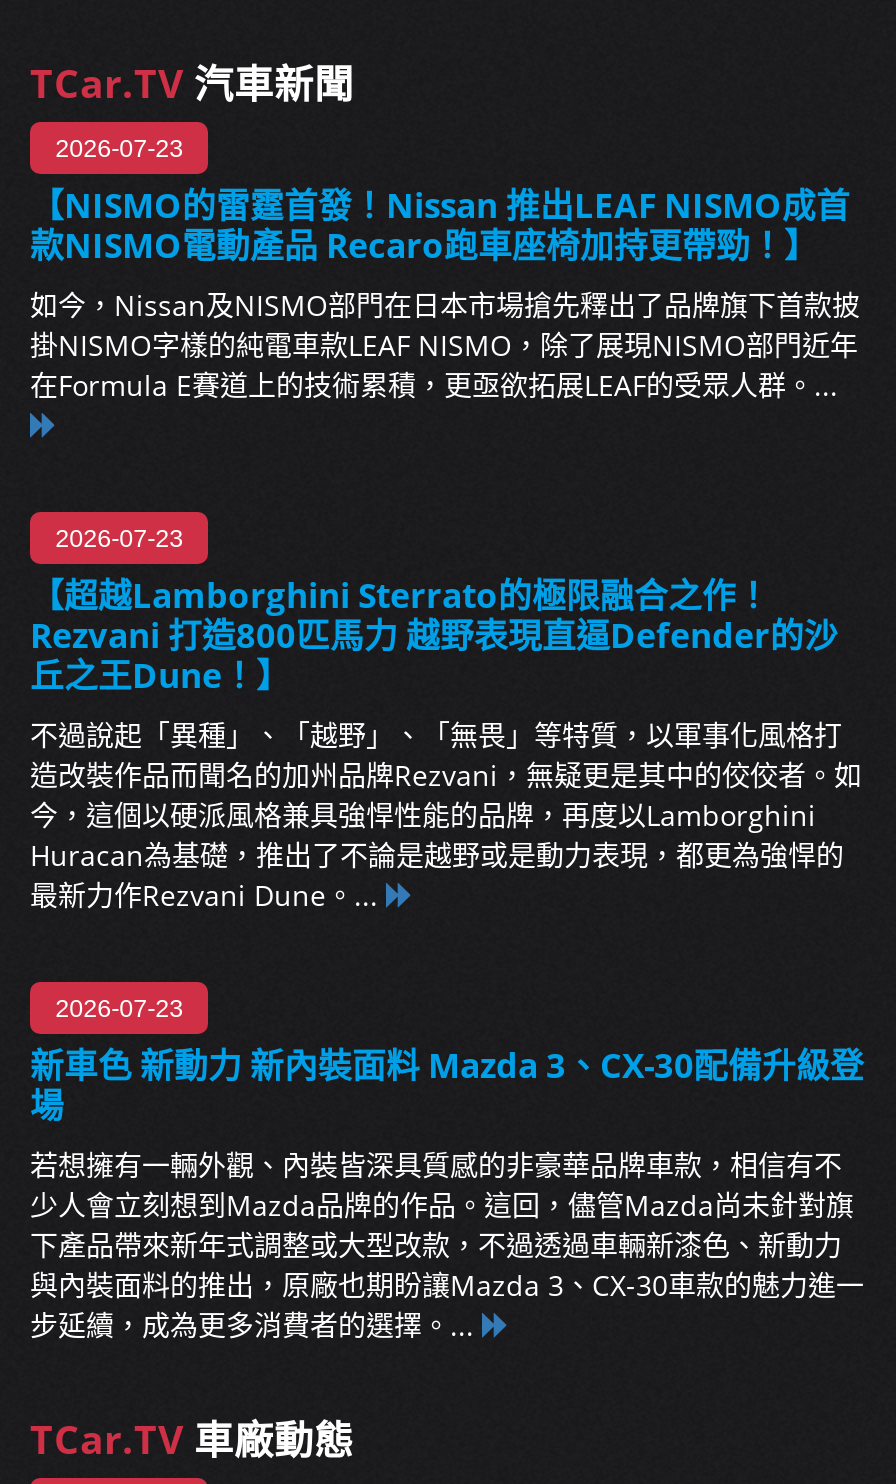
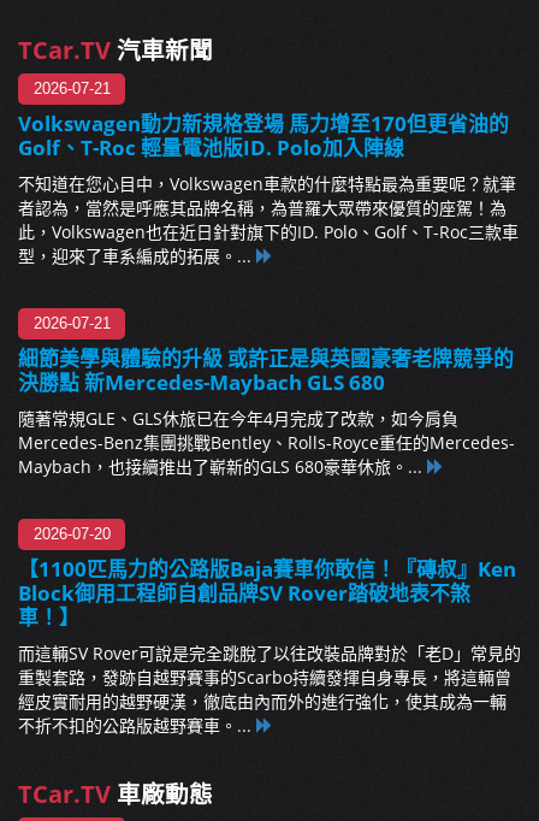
[30,134,860,404] 2026-07-23 | 【NISMO的雷霆首發！Nissan 推出LEAF NISMO成首 | 款NISMO電動產品 Recaro跑車座椅加持更帶勁！】 | 如今，Nissan及NISMO部門在日本市場搶先釋出了品牌旗下首款披 | 掛NISMO字樣的純電車款LEAF NISMO，除了展現NISMO部門近年 | 在Formula E賽道上的技術累積，更亟欲拓展LEAF的受眾人群。... -> [18,81,519,267] 2026-07-21 | Volkswagen動力新規格登場 馬力增至170但更省油的 | Golf、T-Roc 輕量電池版ID. Polo加入陣線 | 不知道在您心目中，Volkswagen車款的什麼特點最為重要呢？就筆 | 者認為，當然是呼應其品牌名稱，為普羅大眾帶來優質的座駕！為 | 此，Volkswagen也在近日針對旗下的ID. Polo、Golf、T-Roc三款車 | 型，迎來了車系編成的拓展。...
[30,524,862,914] 2026-07-23 | 【超越Lamborghini Sterrato的極限融合之作！ | Rezvani 打造800匹馬力 越野表現直逼Defender的沙 | 丘之王Dune！】 | 不過說起「異種」、「越野」、「無畏」等特質，以軍事化風格打 | 造改裝作品而聞名的加州品牌Rezvani，無疑更是其中的佼佼者。如 | 今，這個以硬派風格兼具強悍性能的品牌，再度以Lamborghini | Huracan為基礎，推出了不論是越野或是動力表現，都更為強悍的 | 最新力作Rezvani Dune。... -> [18,315,515,478] 2026-07-21 | 細節美學與體驗的升級 或許正是與英國豪奢老牌競爭的 | 決勝點 新Mercedes-Maybach GLS 680 | 隨著常規GLE、GLS休旅已在今年4月完成了改款，如今肩負 | Mercedes-Benz集團挑戰Bentley、Rolls-Royce重任的Mercedes- | Maybach，也接續推出了嶄新的GLS 680豪華休旅。...
[30,994,864,1344] 2026-07-23 | 新車色 新動力 新內裝面料 Mazda 3、CX-30配備升級登 | 場 | 若想擁有一輛外觀、內裝皆深具質感的非豪華品牌車款，相信有不 | 少人會立刻想到Mazda品牌的作品。這回，儘管Mazda尚未針對旗 | 下產品帶來新年式調整或大型改款，不過透過車輛新漆色、新動力 | 與內裝面料的推出，原廠也期盼讓Mazda 3、CX-30車款的魅力進一 | 步延續，成為更多消費者的選擇。... -> [18,526,521,737] 2026-07-20 | 【1100匹馬力的公路版Baja賽車你敢信！『磚叔』Ken | Block御用工程師自創品牌SV Rover踏破地表不煞 | 車！】 | 而這輛SV Rover可說是完全跳脫了以往改裝品牌對於「老D」常見的 | 重製套路，發跡自越野賽事的Scarbo持續發揮自身專長，將這輛曾 | 經皮實耐用的越野硬漢，徹底由內而外的進行強化，使其成為一輛 | 不折不扣的公路版越野賽車。...

